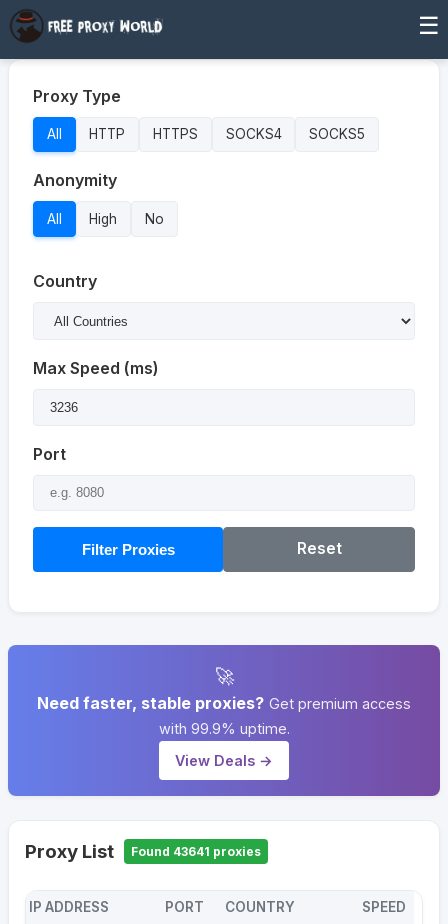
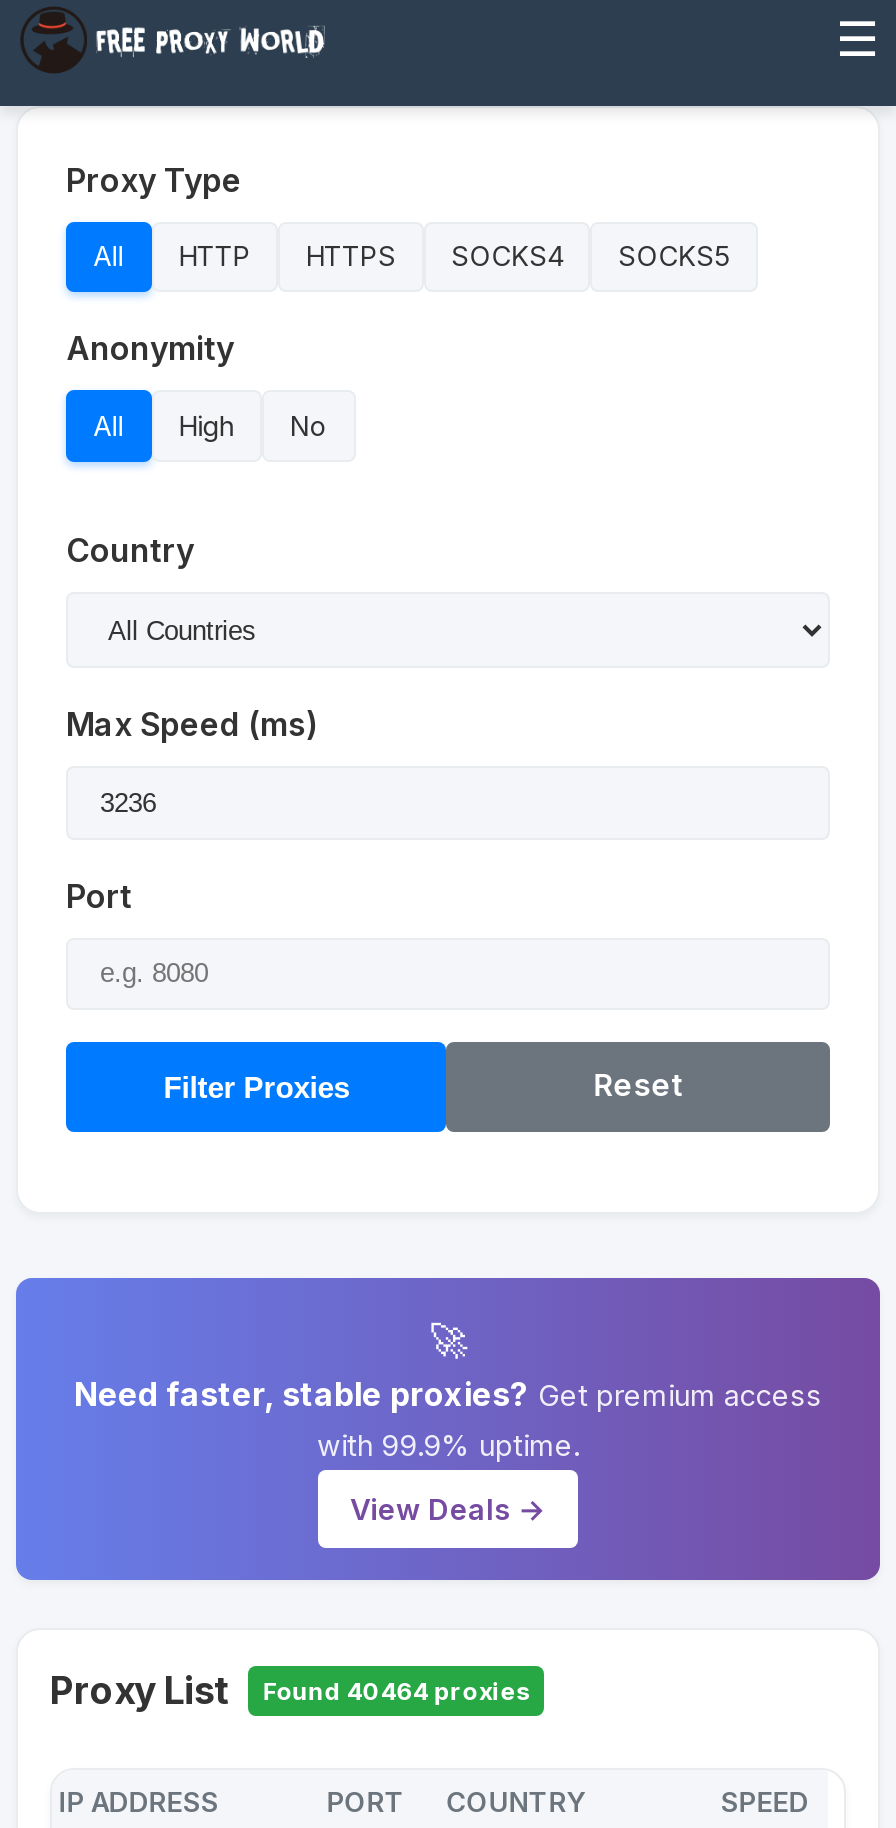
[131,844,261,859] Found 43641 proxies -> [262,1676,530,1706] Found 40464 proxies

